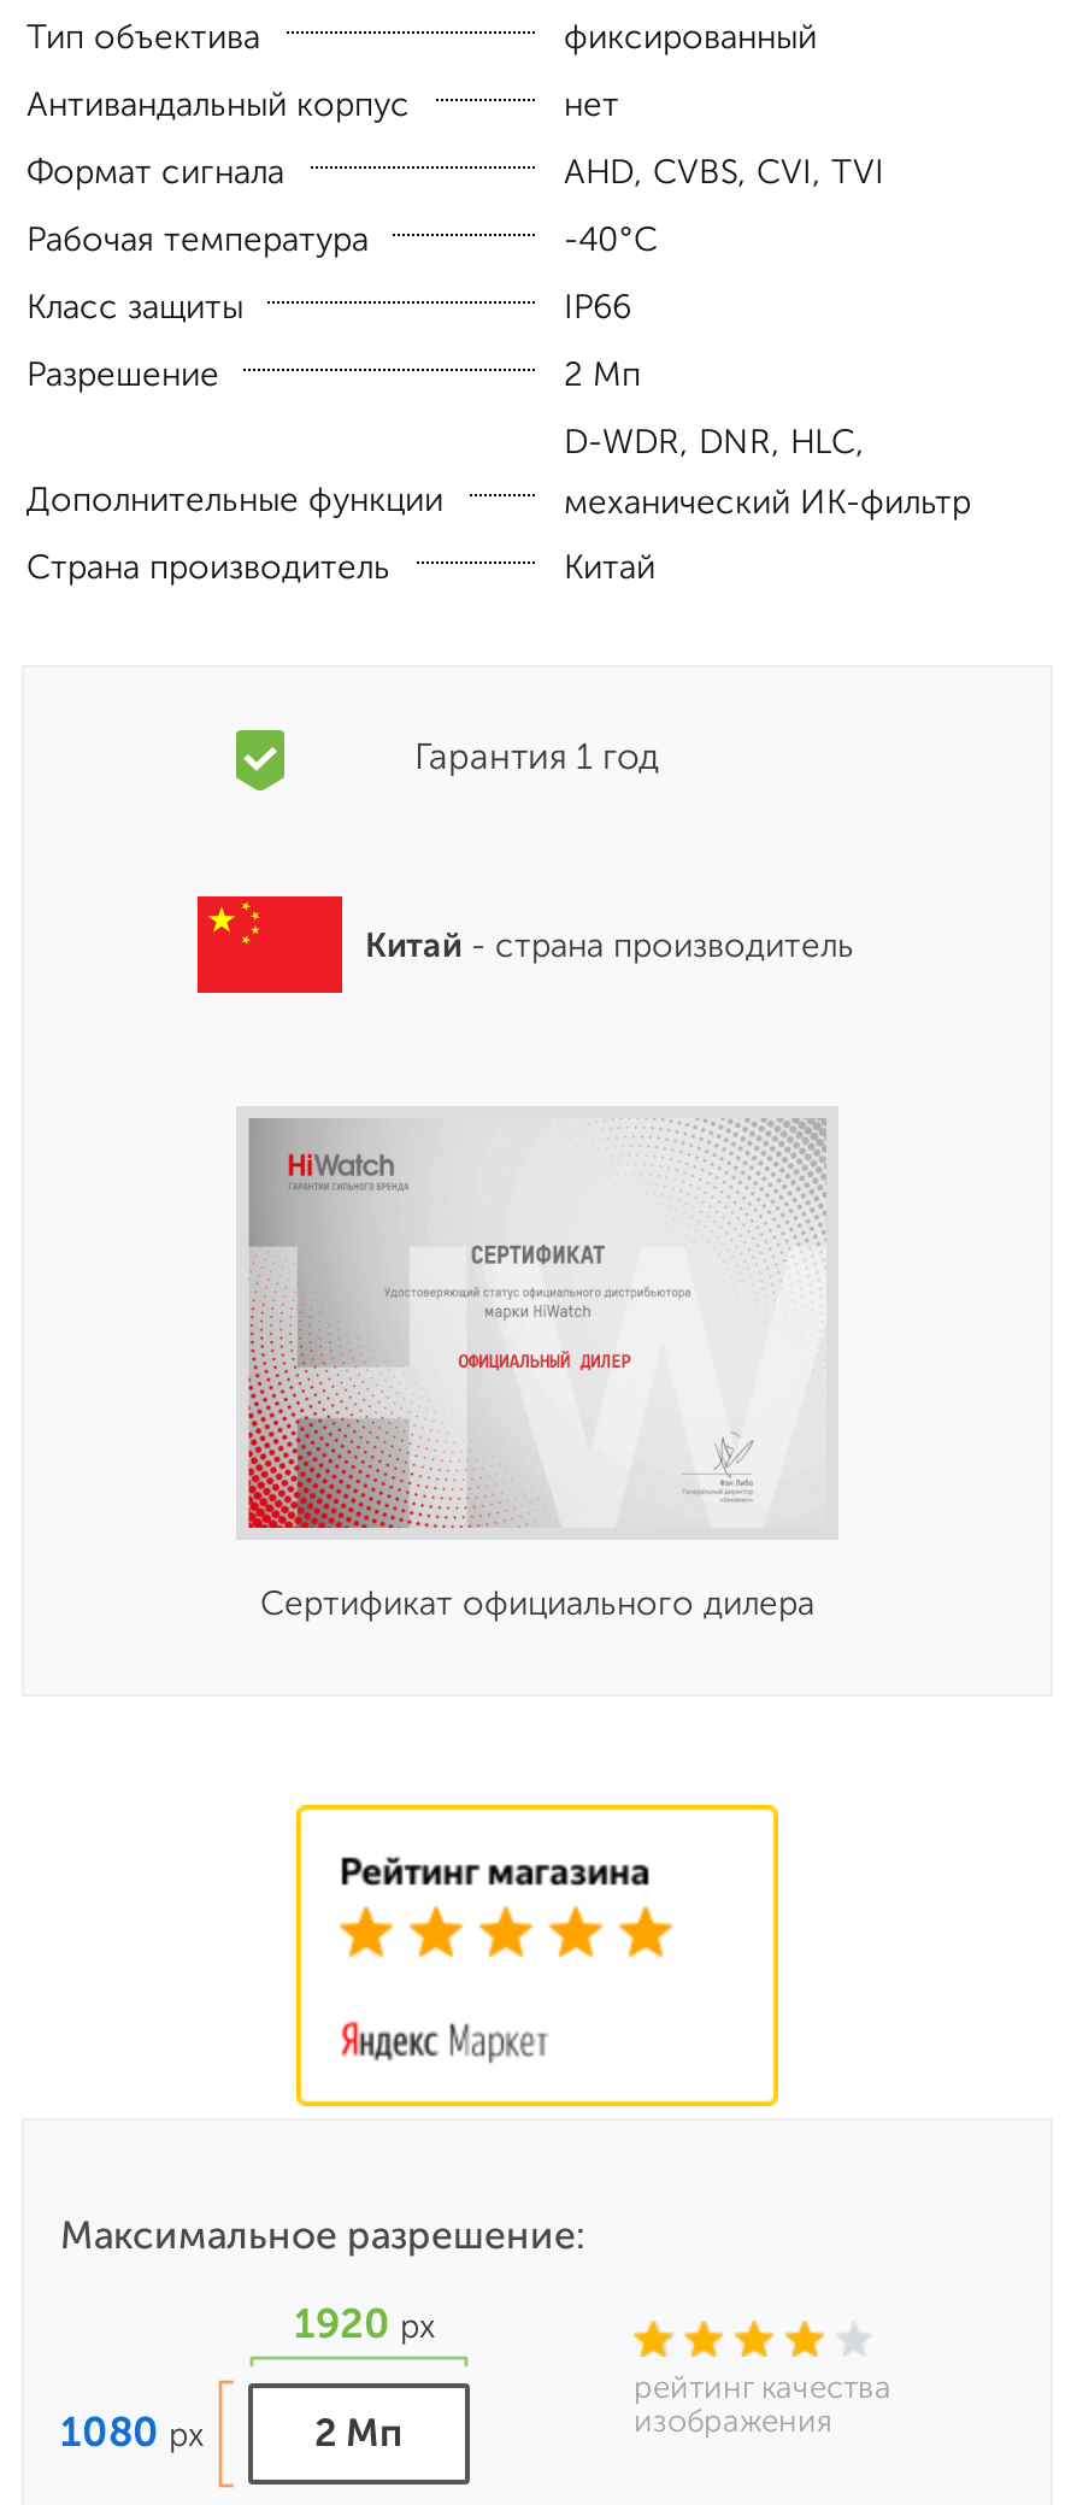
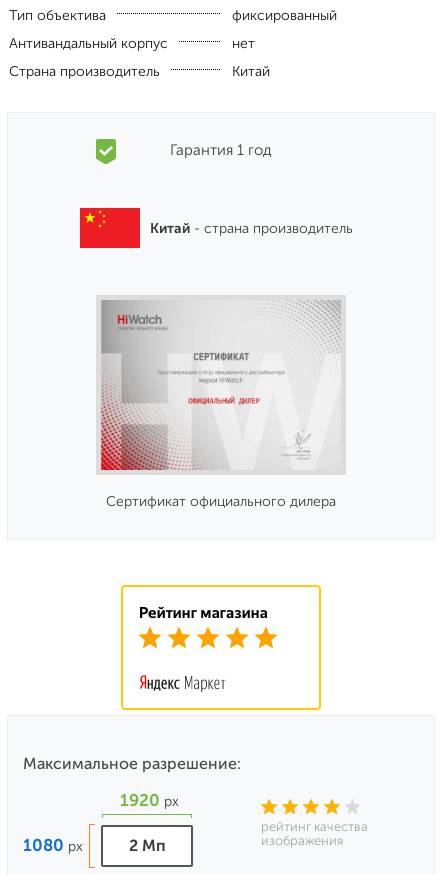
[27,153,884,521] Формат сигнала | AHD, CVBS, CVI, TVI | Рабочая температура | -40°С | Класс защиты | IP66 | Разрешение | 2 Мп | Дополнительные функции -> none
[564,422,971,524] D-WDR, DNR, HLC, | механический ИК-фильтр -> none

